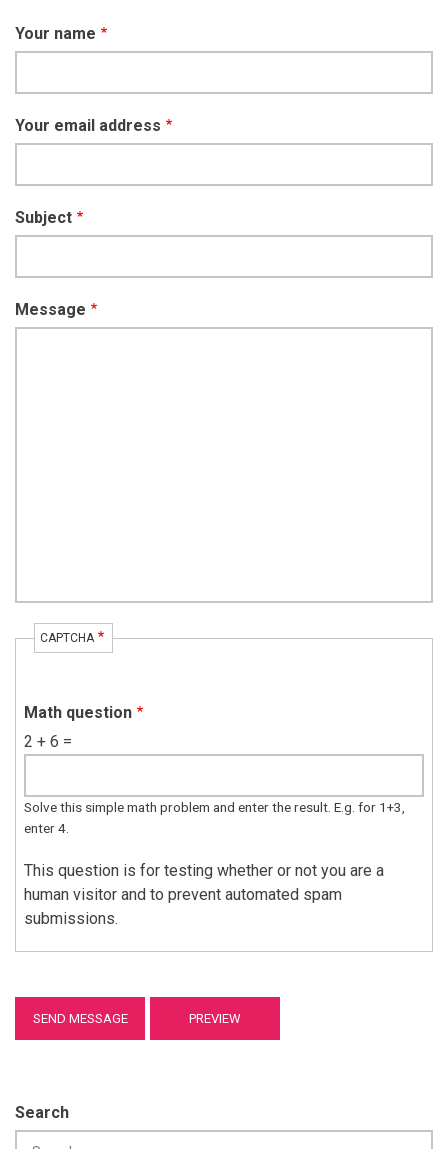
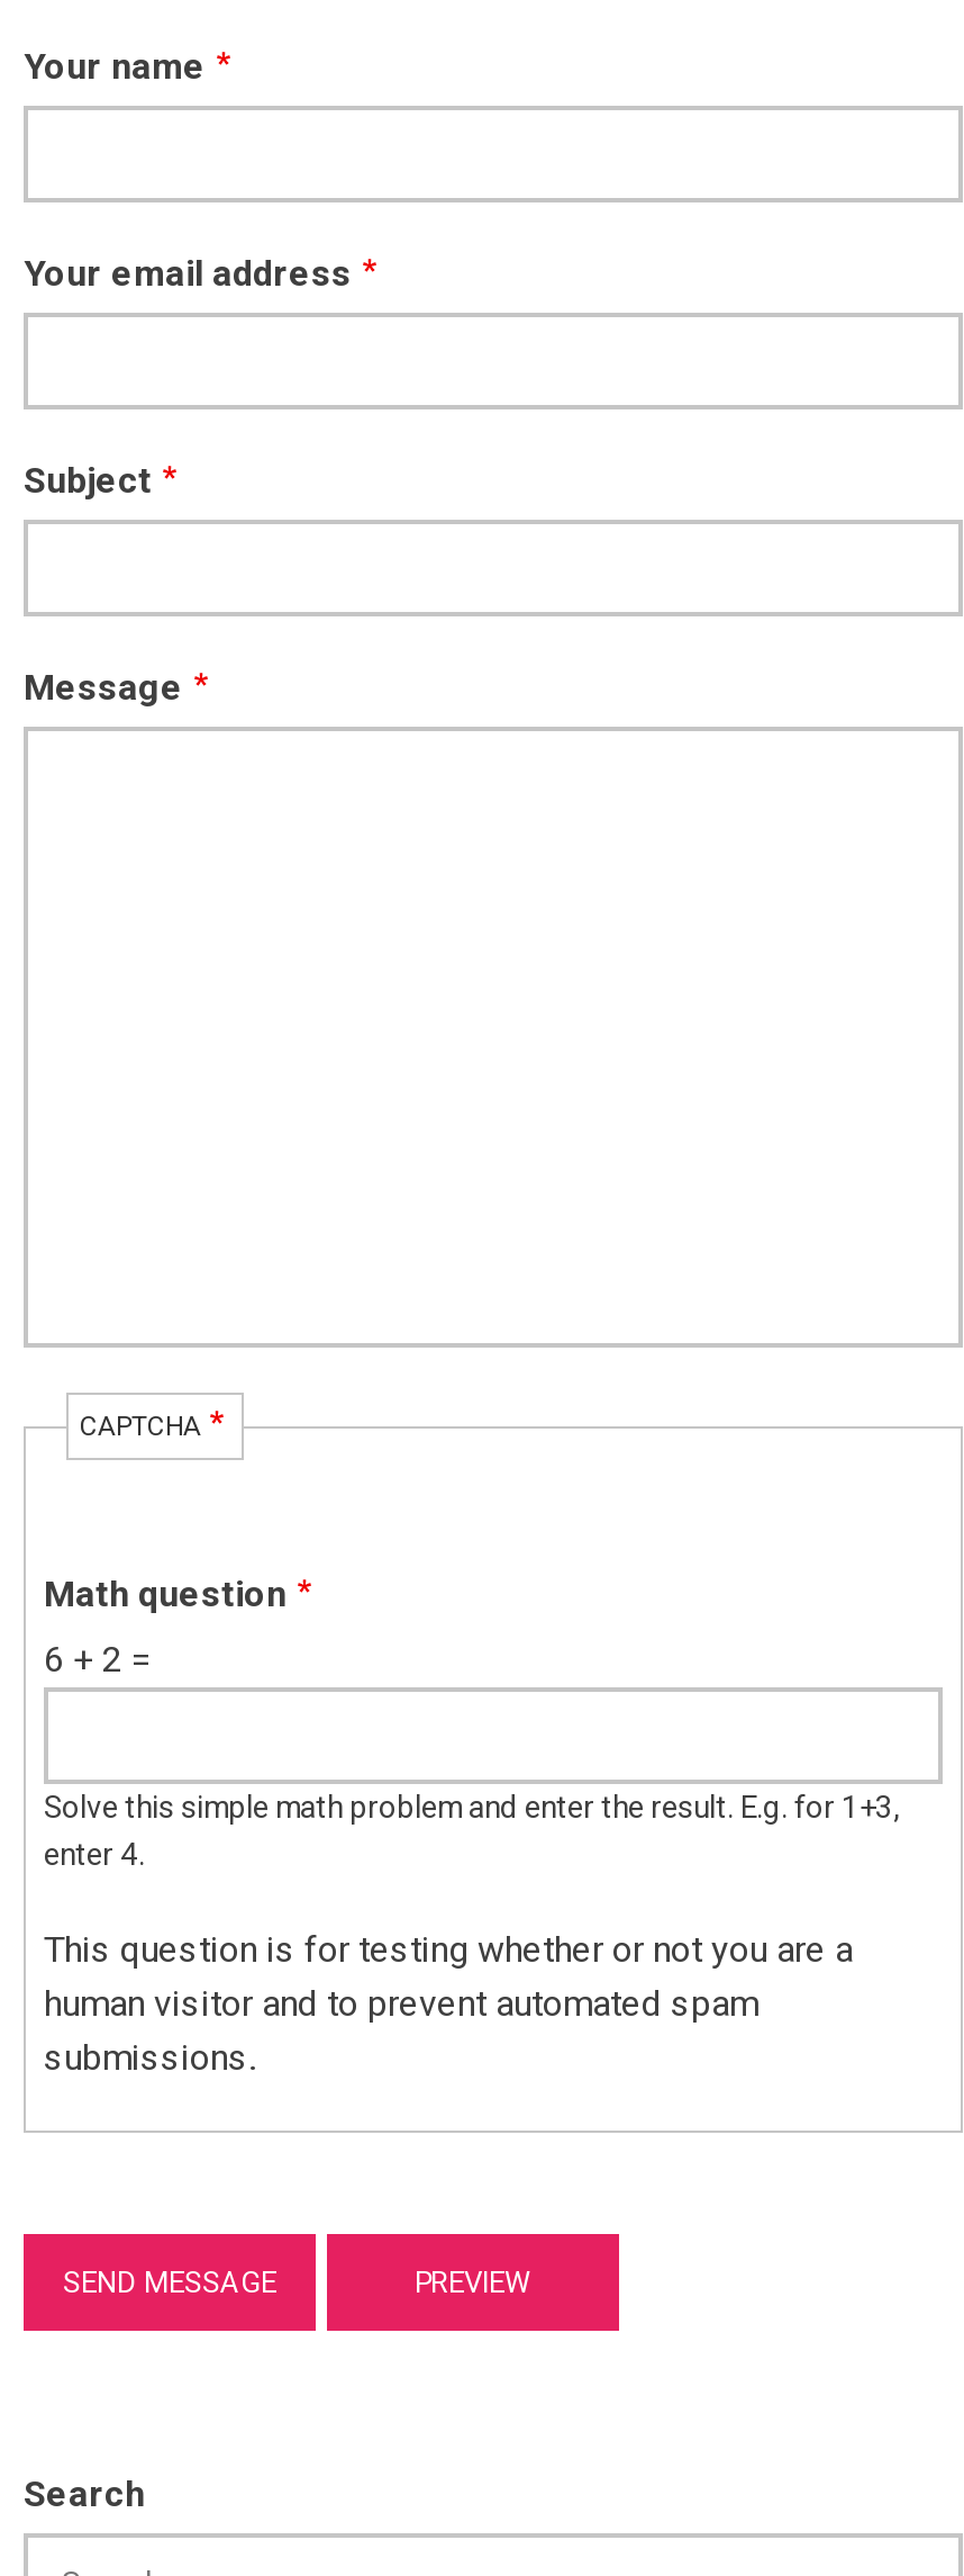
[24,732,72,751] 2 + 6 = -> [44,1638,152,1681] 6 + 2 =

